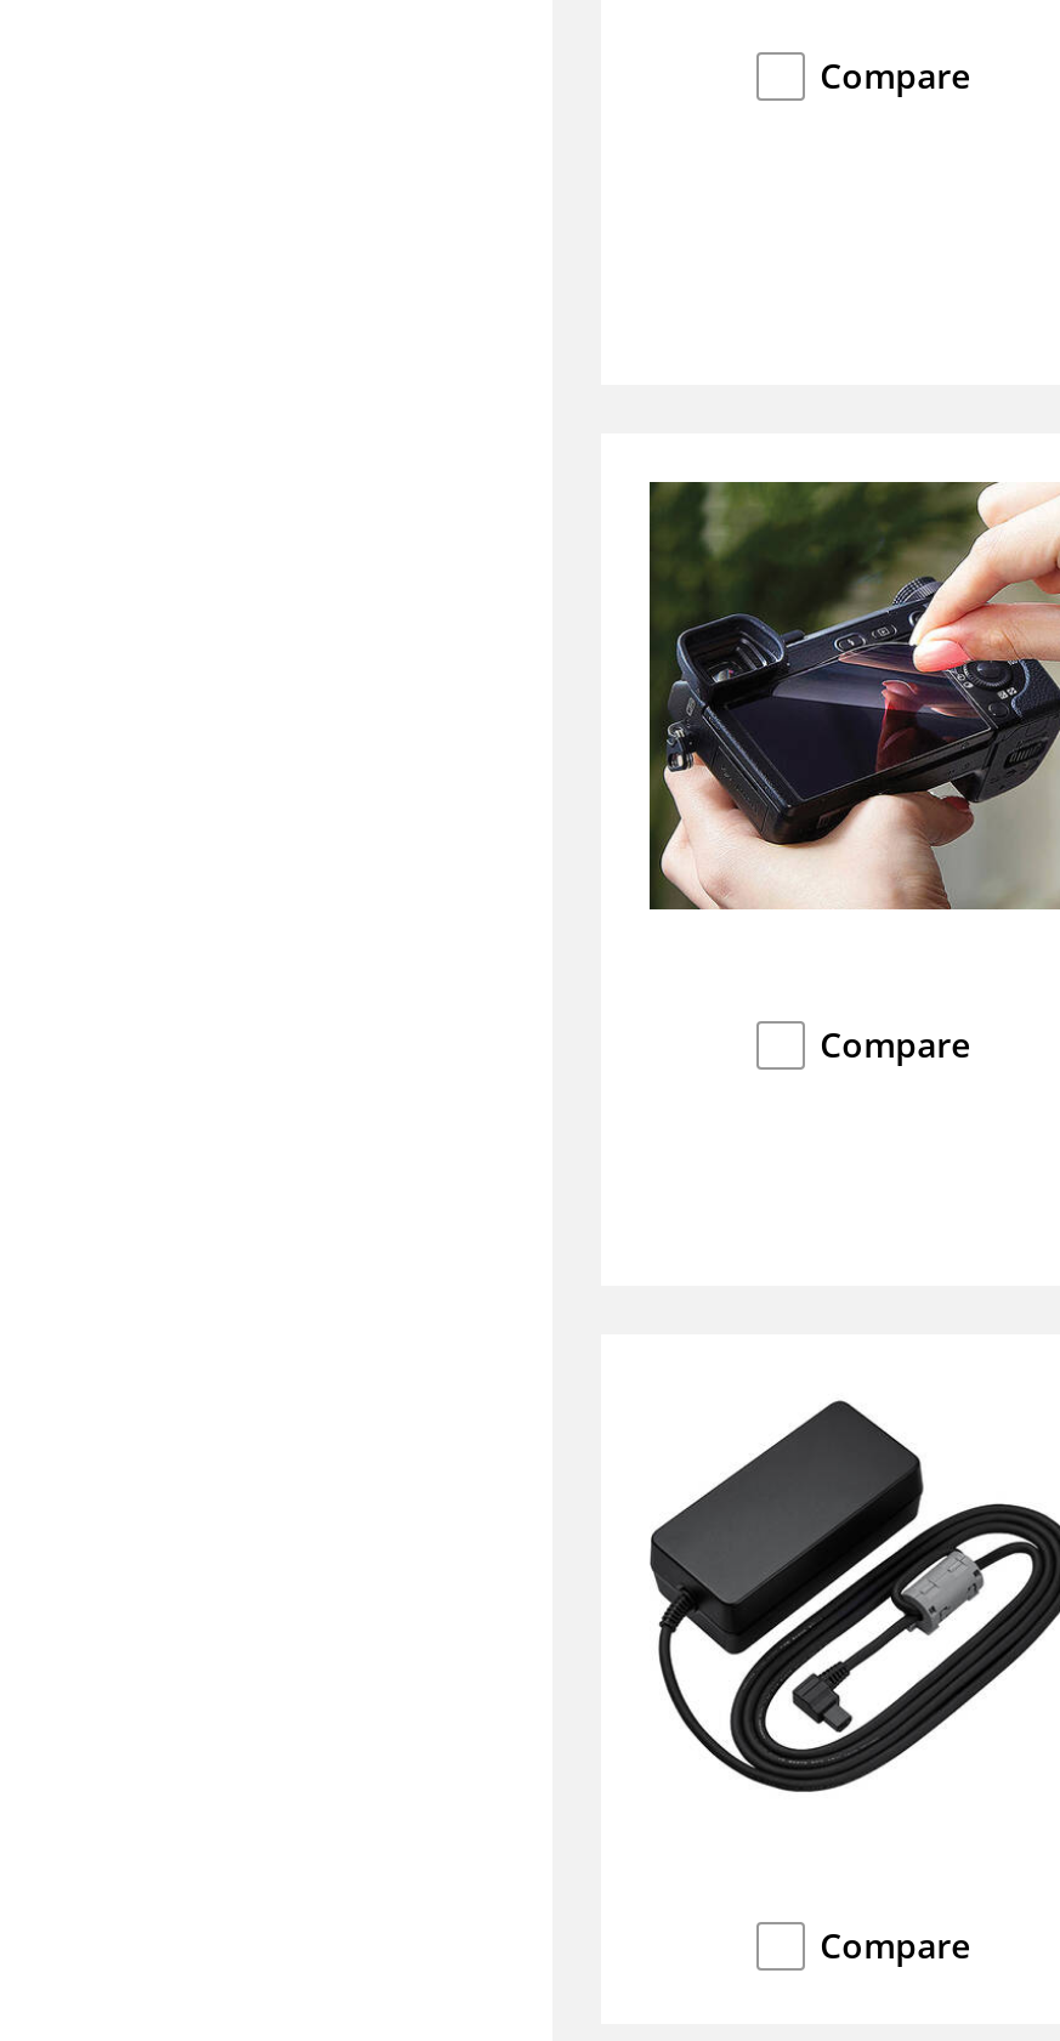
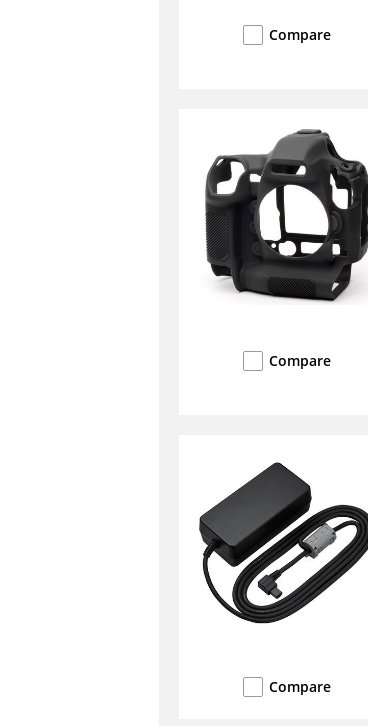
[647,480,1053,912] [image] -> [199,130,365,305] [image]

